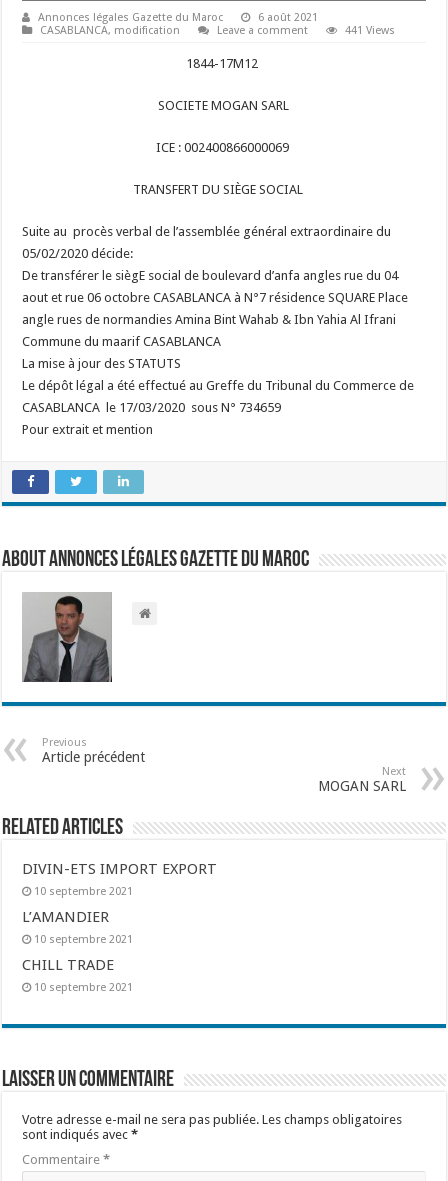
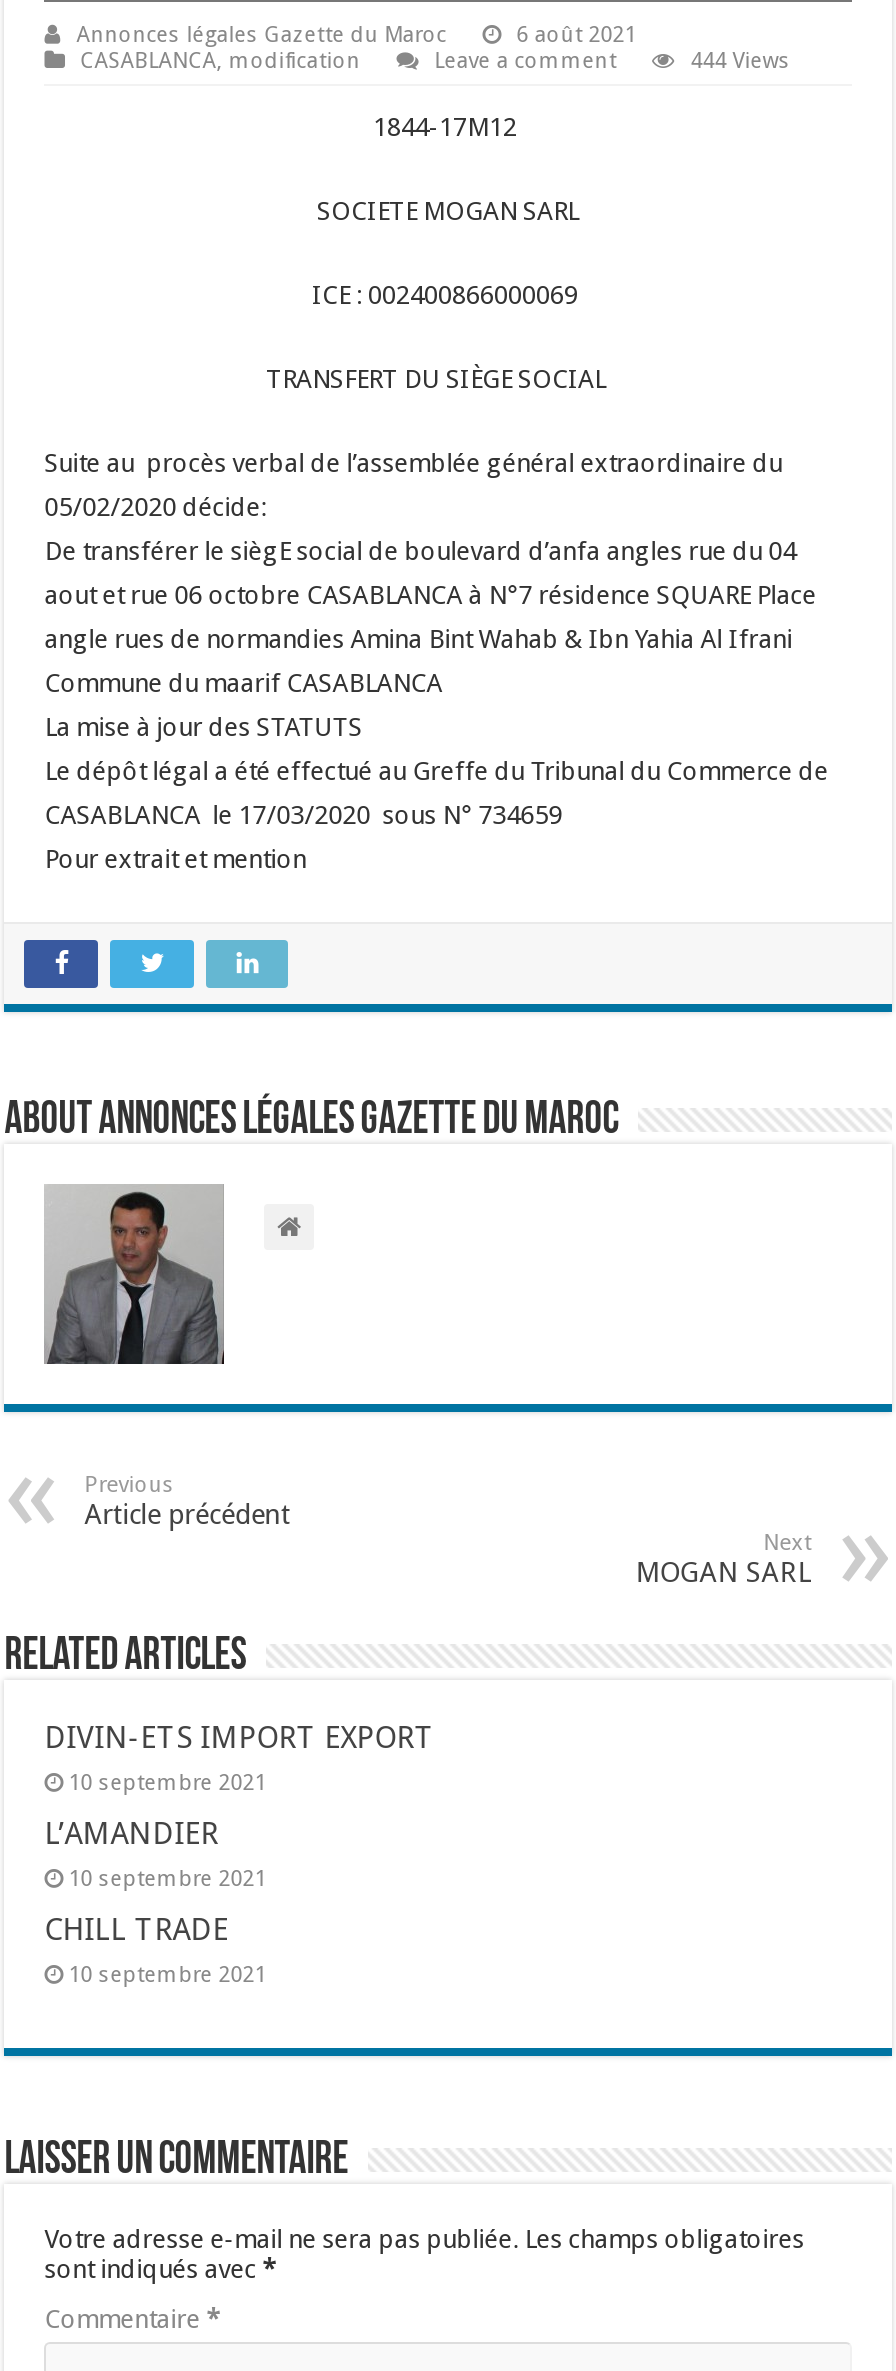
[345,24,395,37] 441 Views -> [690,48,790,74] 444 Views

